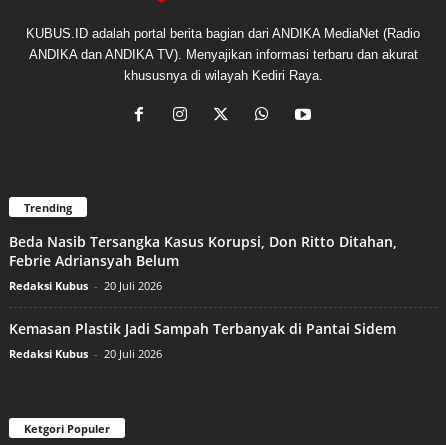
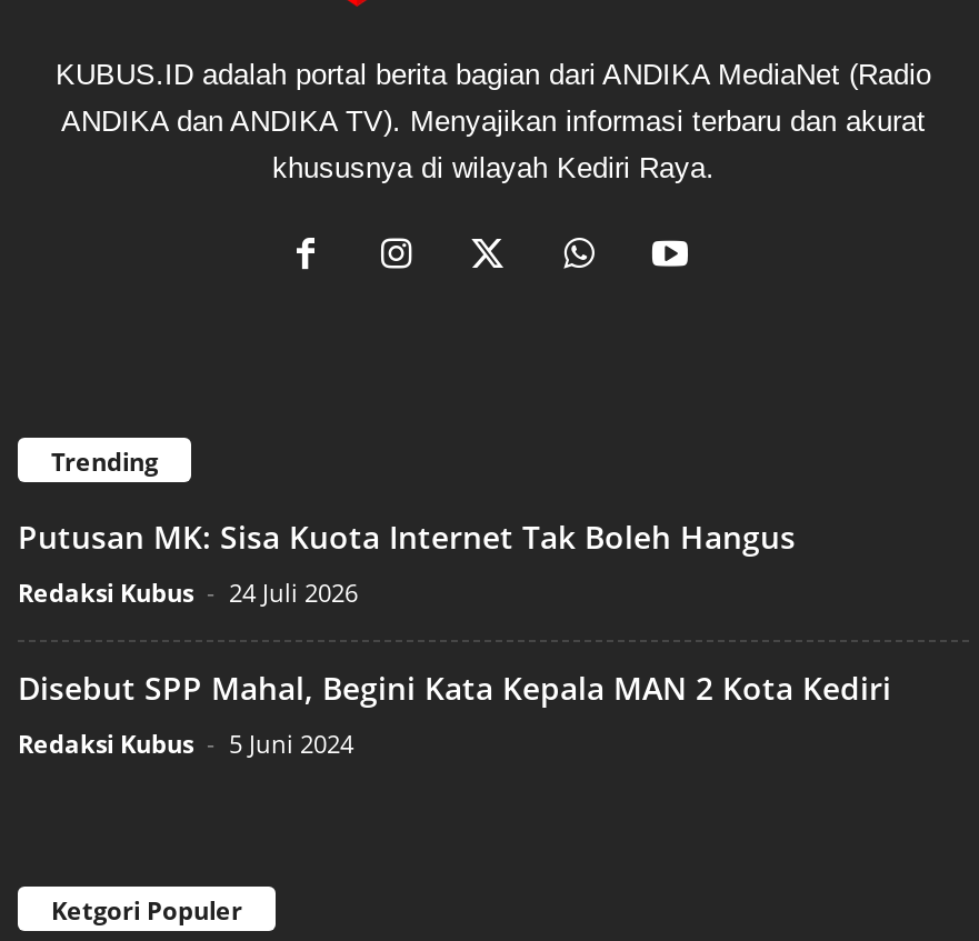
[9,232,397,293] Beda Nasib Tersangka Kasus Korupsi, Don Ritto Ditahan, | Febrie Adriansyah Belum | Redaksi Kubus - 20 Juli 2026 -> [18,516,796,610] Putusan MK: Sisa Kuota Internet Tak Boleh Hangus | Redaksi Kubus - 24 Juli 2026
[9,319,396,361] Kemasan Plastik Jadi Sampah Terbanyak di Pantai Sidem | Redaksi Kubus - 20 Juli 2026 -> [18,667,891,761] Disebut SPP Mahal, Begini Kata Kepala MAN 2 Kota Kediri | Redaksi Kubus - 5 Juni 2024

